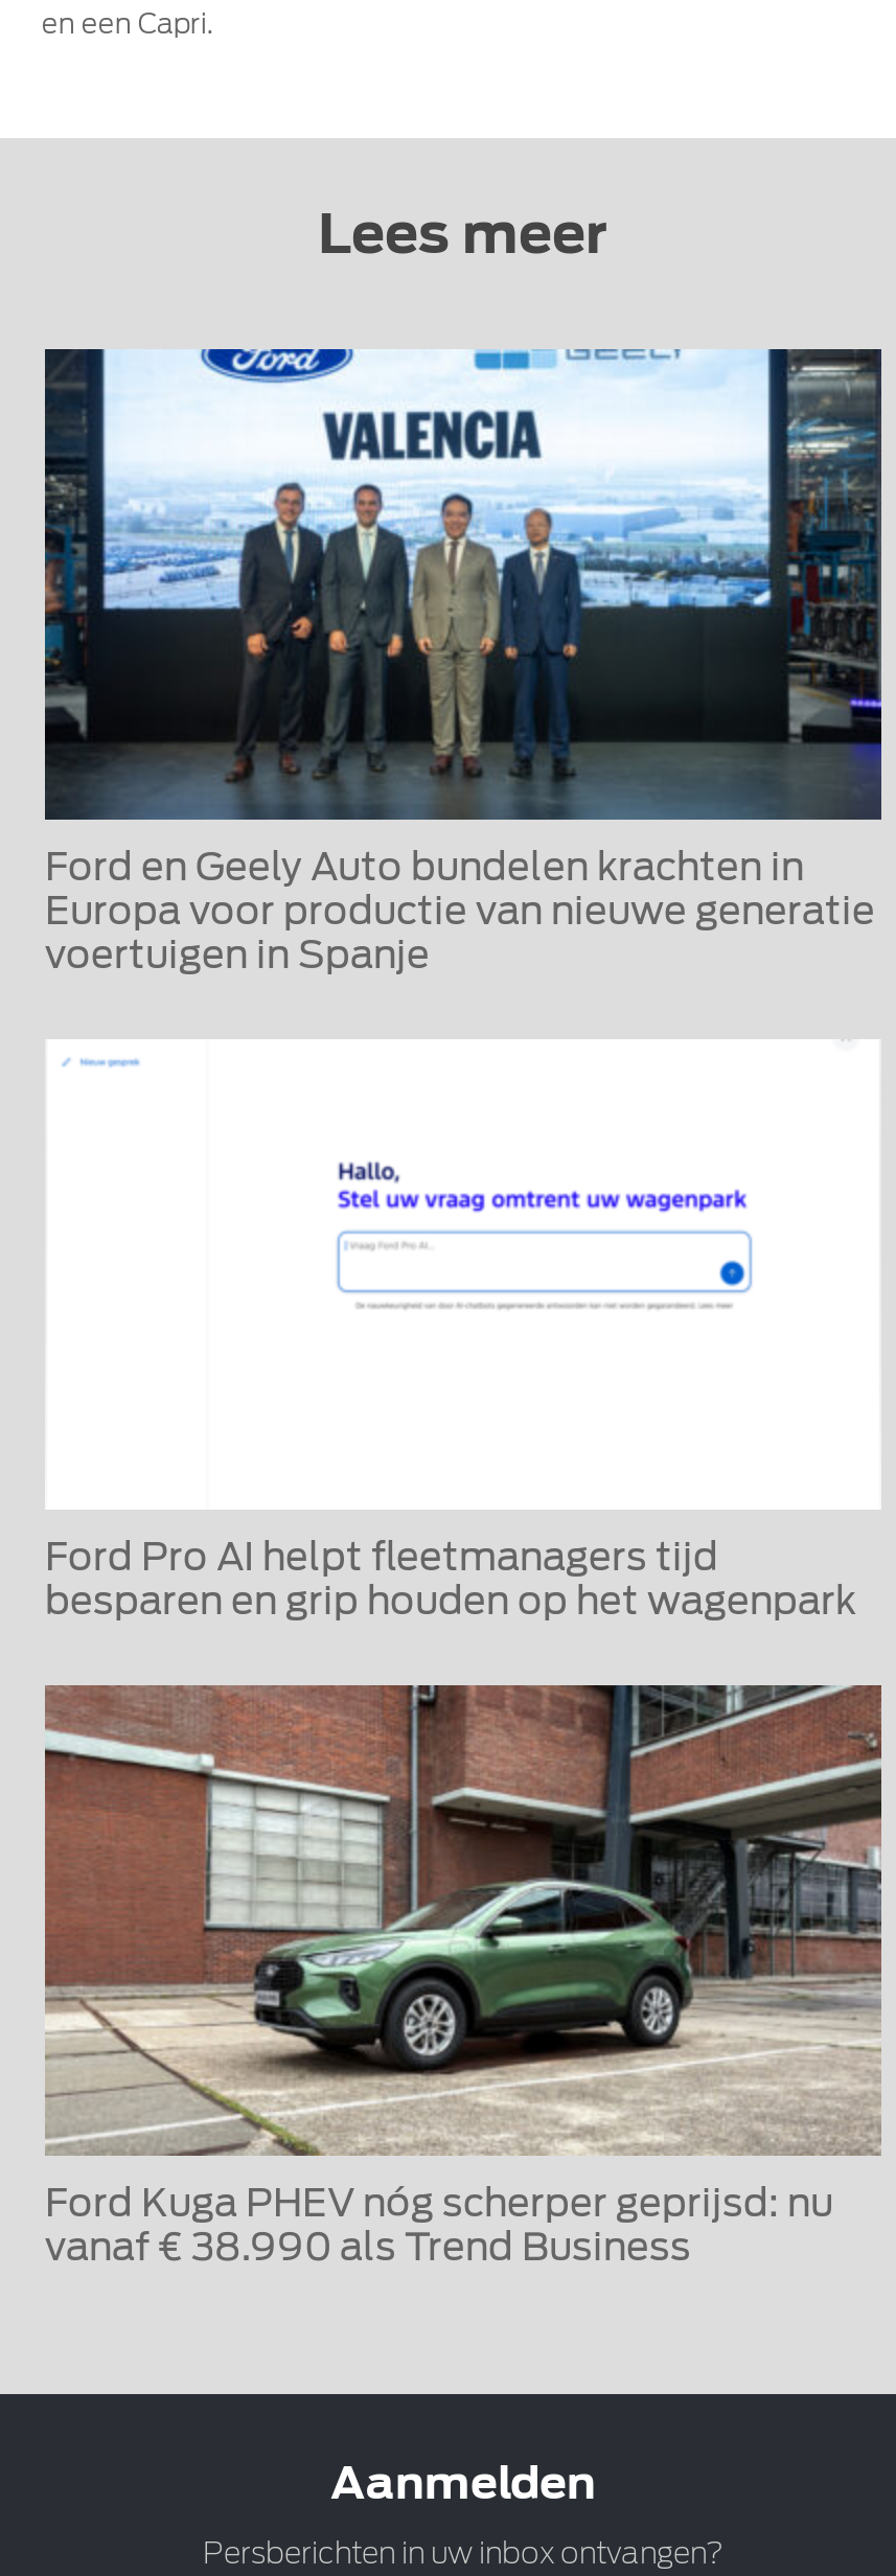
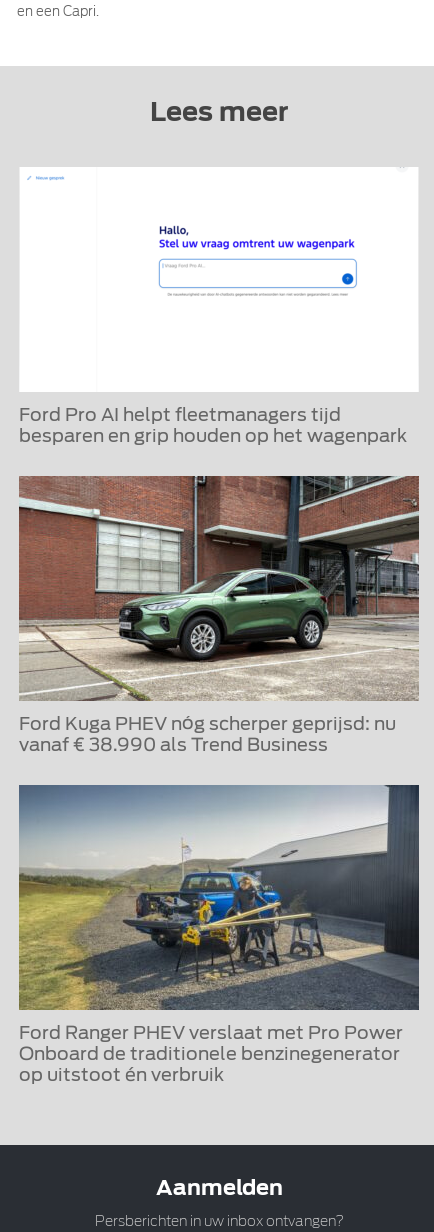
[43,347,883,976] [image] | Ford en Geely Auto bundelen krachten in | Europa voor productie van nieuwe generatie | voertuigen in Spanje -> none
moved [41,1534,886,2268] -> [17,404,421,755]: [image] | Ford Pro AI helpt fleetmanagers tijd | besparen en grip houden op het wagenpark | Ford Kuga PHEV nóg scherper geprijsd: nu | vanaf € 38.990 als Trend Business
none -> [18,784,420,1085] [image] | Ford Ranger PHEV verslaat met Pro Power | Onboard de traditionele benzinegenerator | op uitstoot én verbruik

